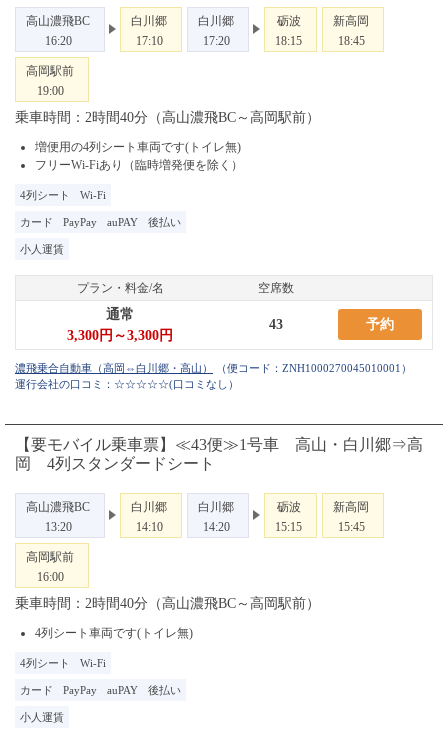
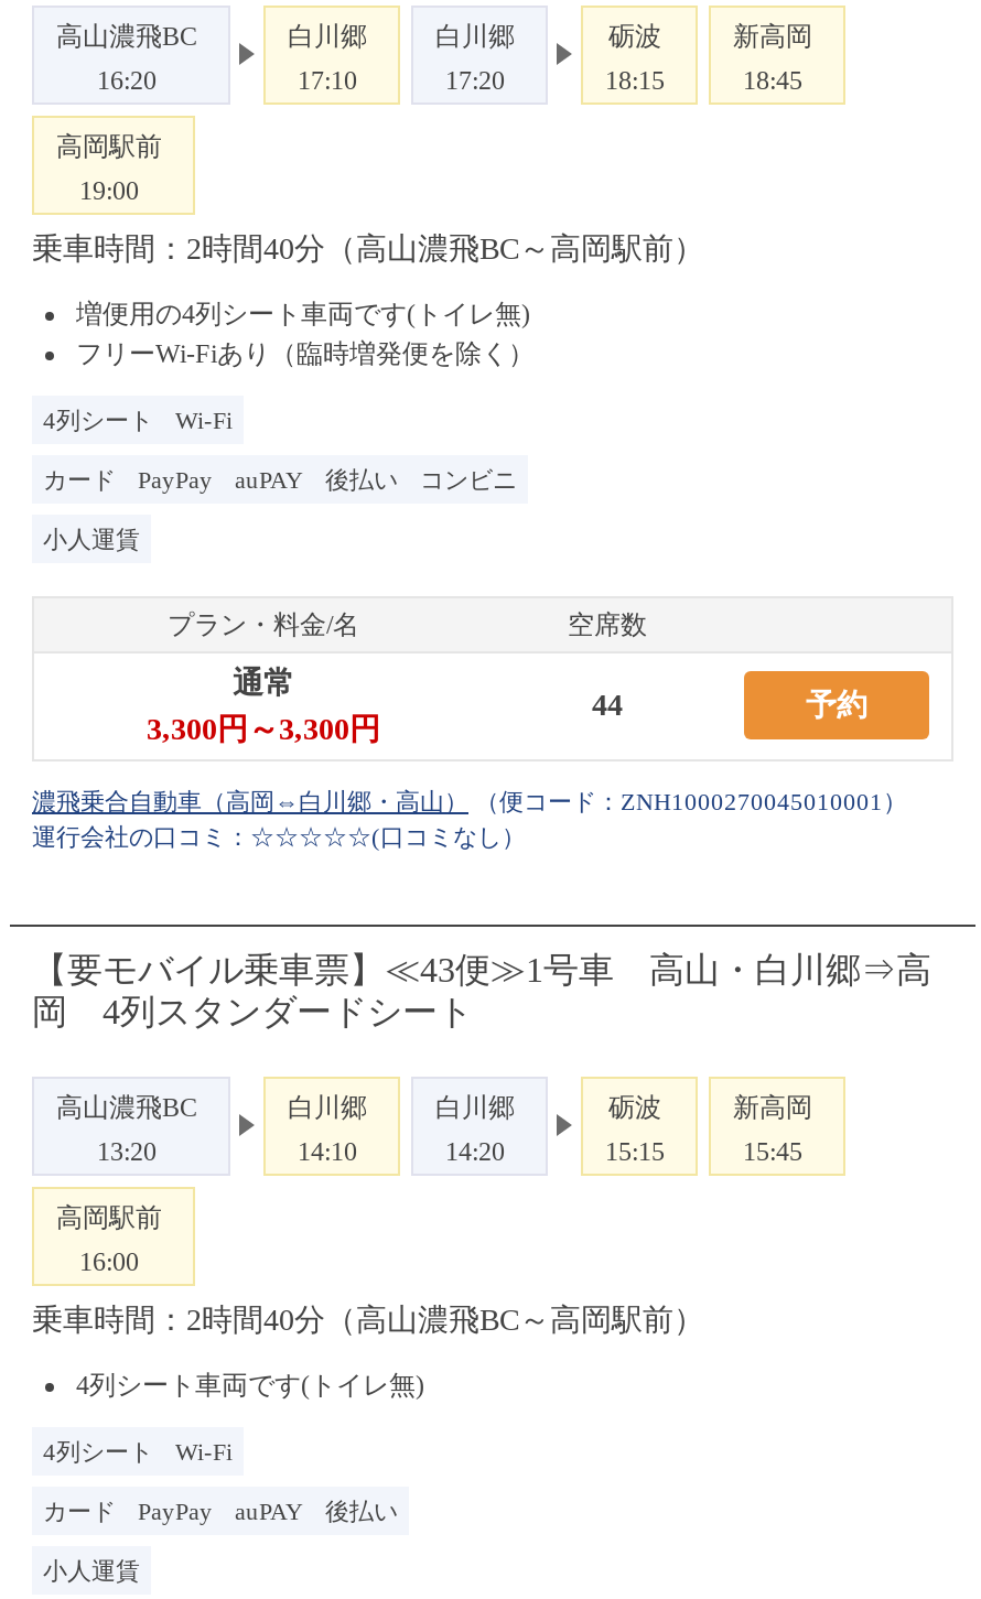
none -> [420,465,517,492] コンビニ
[269,317,283,332] 43 -> [592,688,623,721] 44

